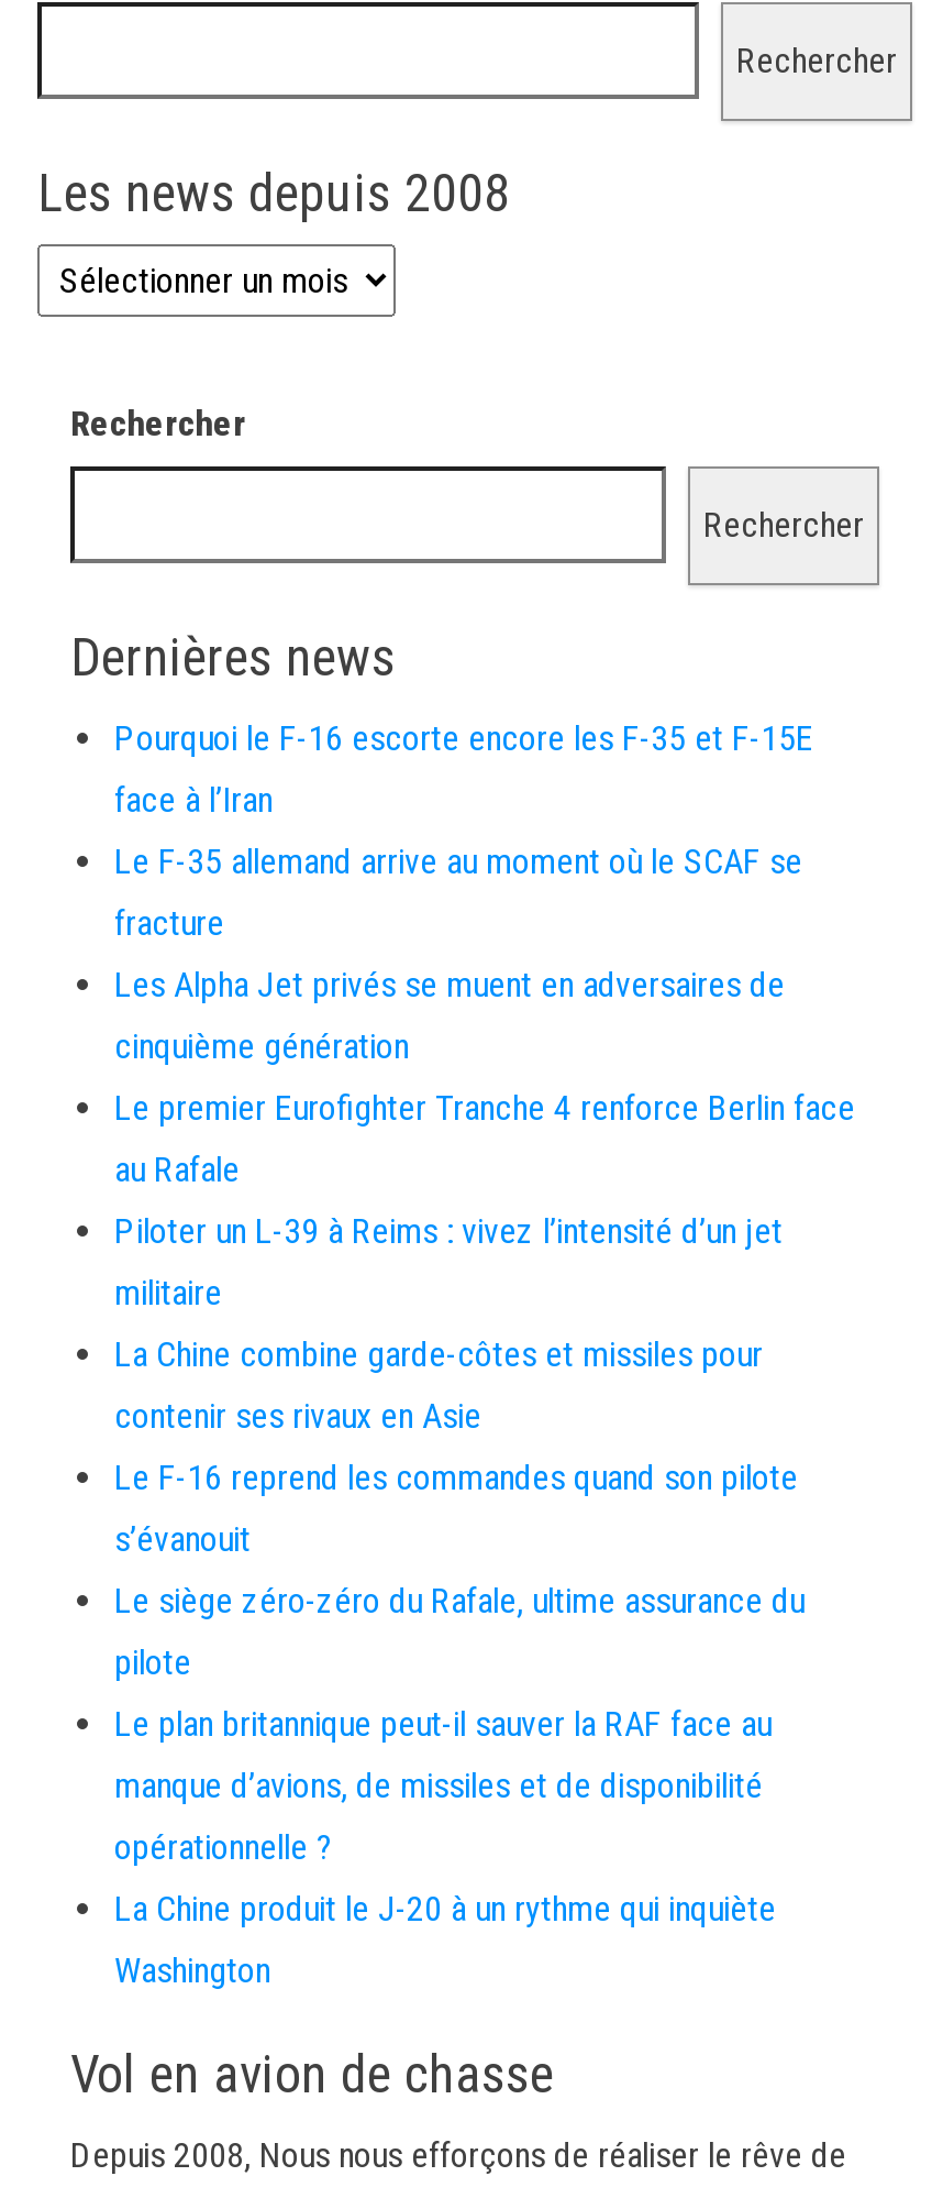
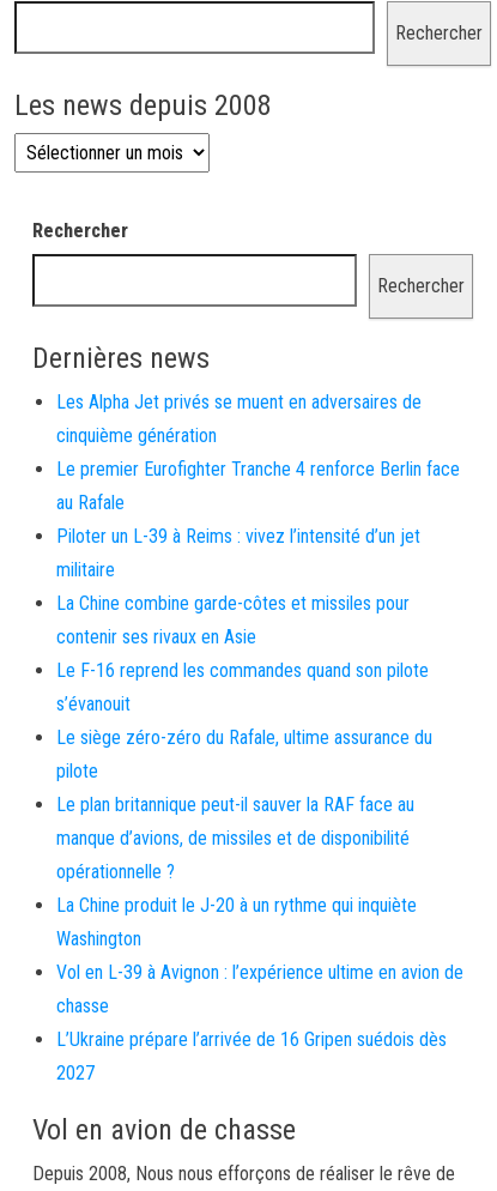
[114,717,813,944] Pourquoi le F-16 escorte encore les F-35 et F-15E | face à l’Iran | Le F-35 allemand arrive au moment où le SCAF se | fracture -> none
moved [114,964,855,1991] -> [56,391,460,950]: Les Alpha Jet privés se muent en adversaires de | cinquième génération | Le premier Eurofighter Tranche 4 renforce Berlin face | ... | La Chine produit le J-20 à un rythme qui inquiète | Washington
none -> [56,961,463,1084] Vol en L-39 à Avignon : l’expérience ultime en avion de | chasse | L’Ukraine prépare l’arrivée de 16 Gripen suédois dès | 2027

